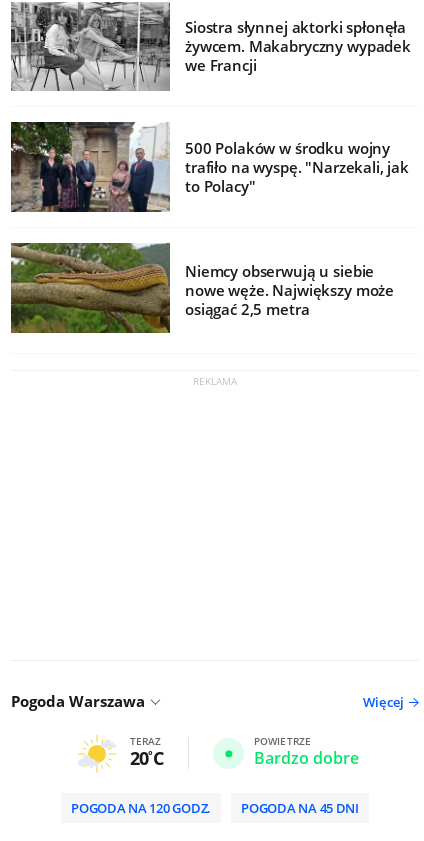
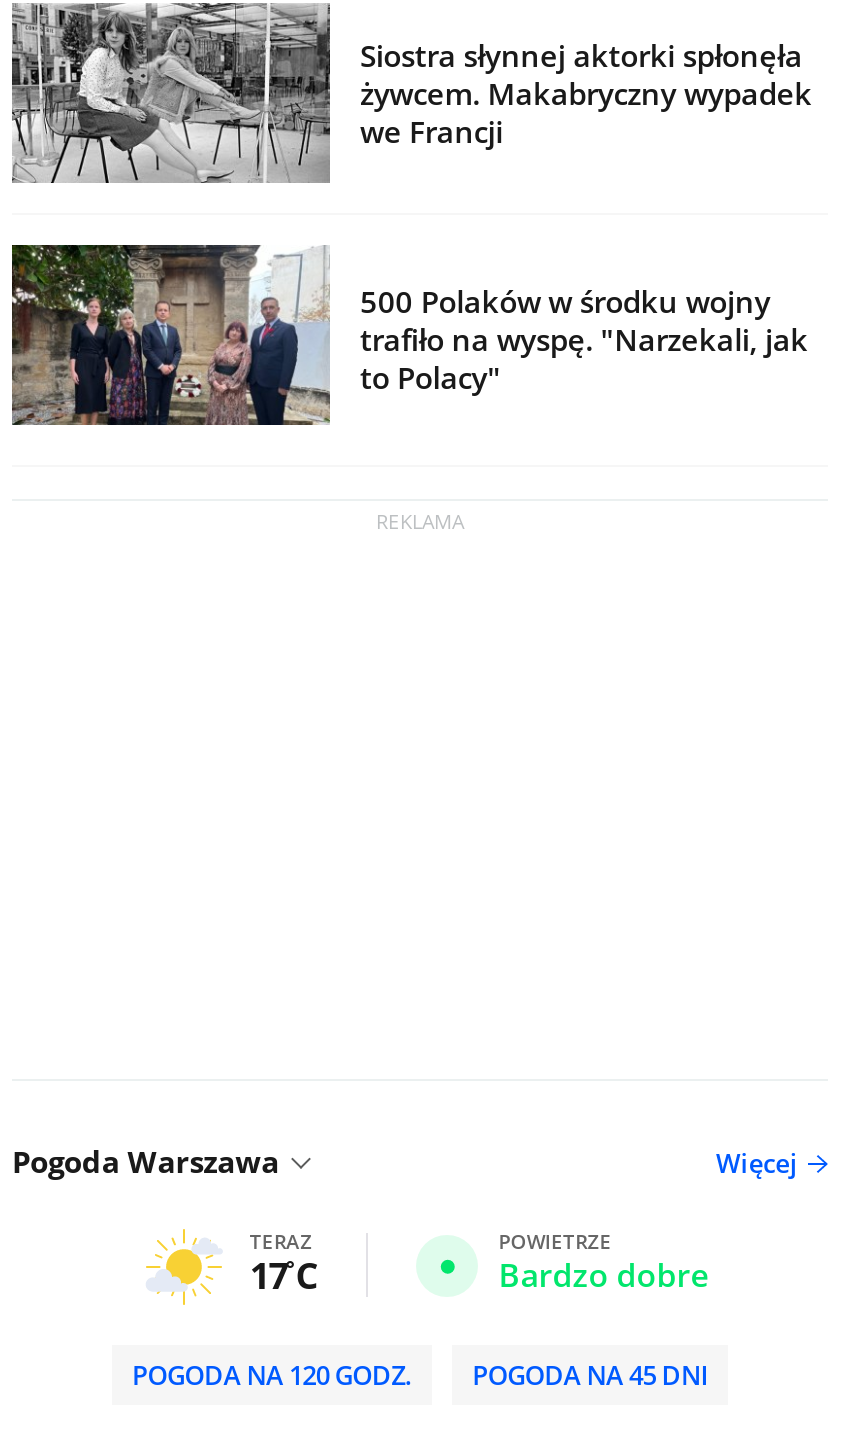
[10,242,394,334] [image] | Niemcy obserwują u siebie | nowe węże. Największy może | osiągać 2,5 metra -> none
[130,746,163,770] 20 C -> [250,1251,316,1299] 17 C

